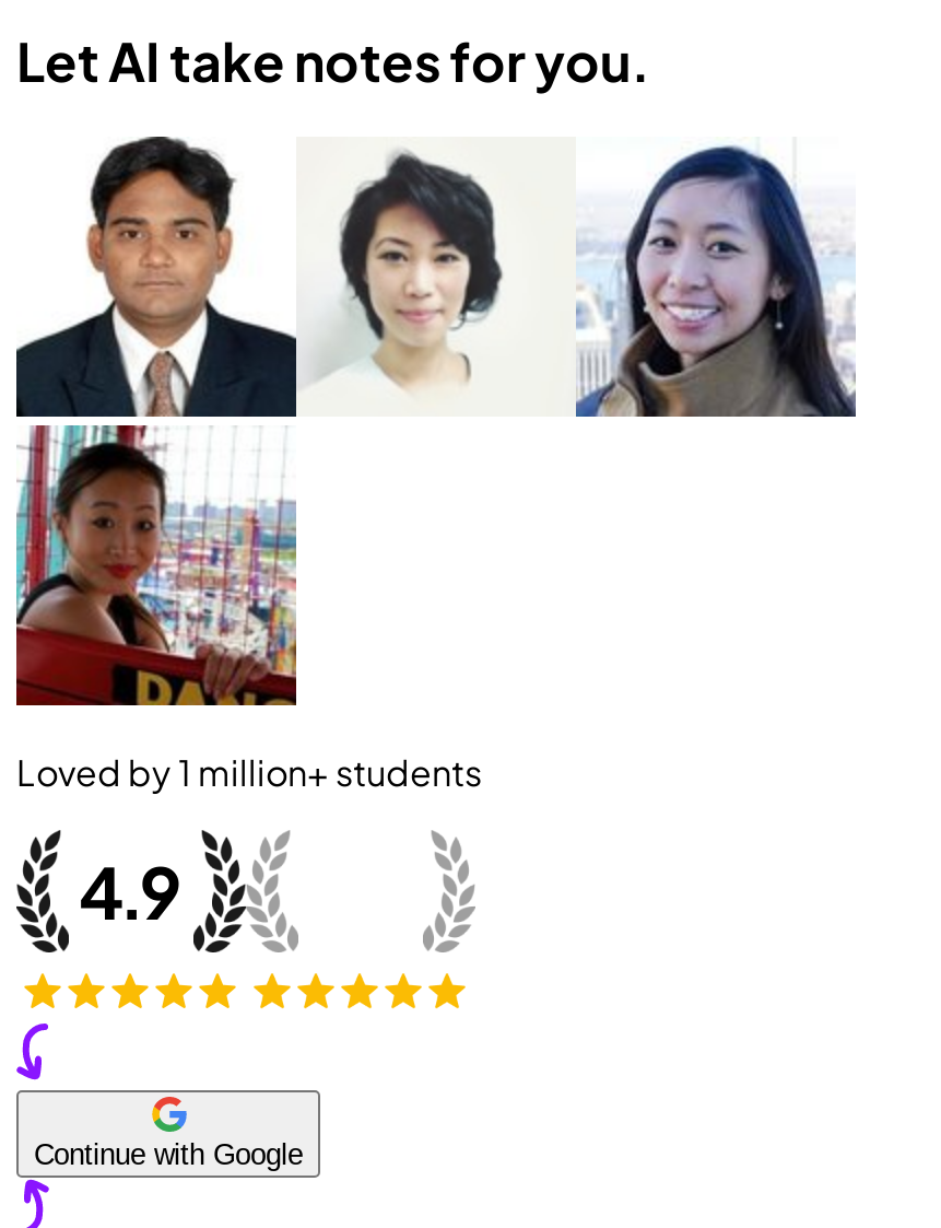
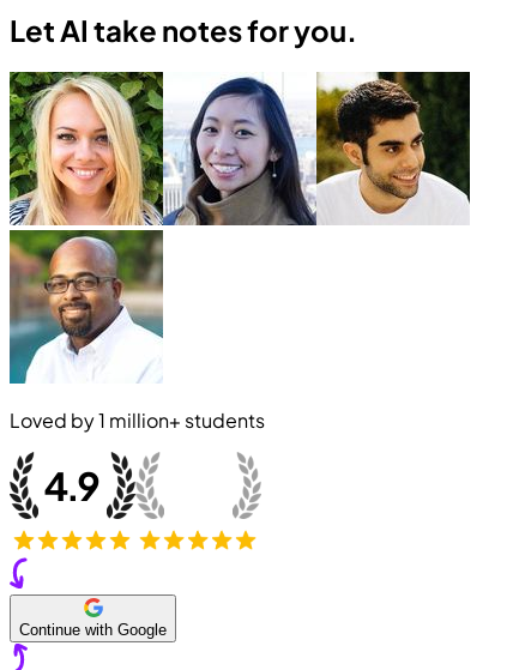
[14,137,858,707] [image] -> [8,71,471,385] [image]

